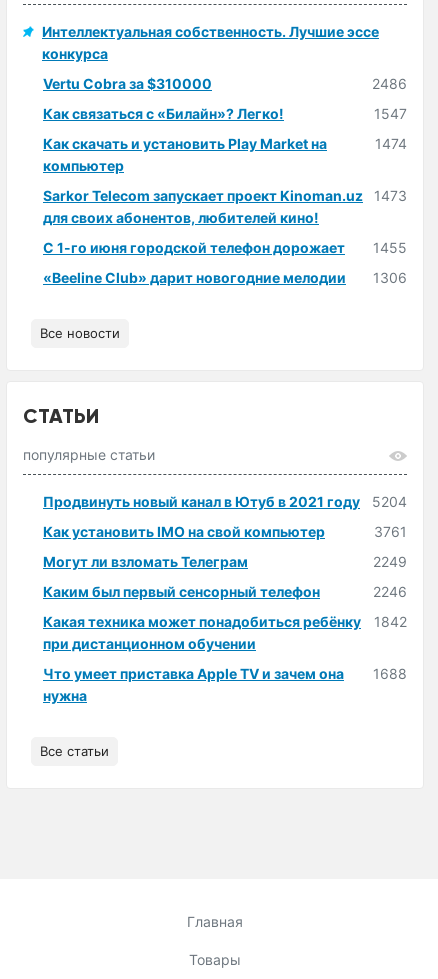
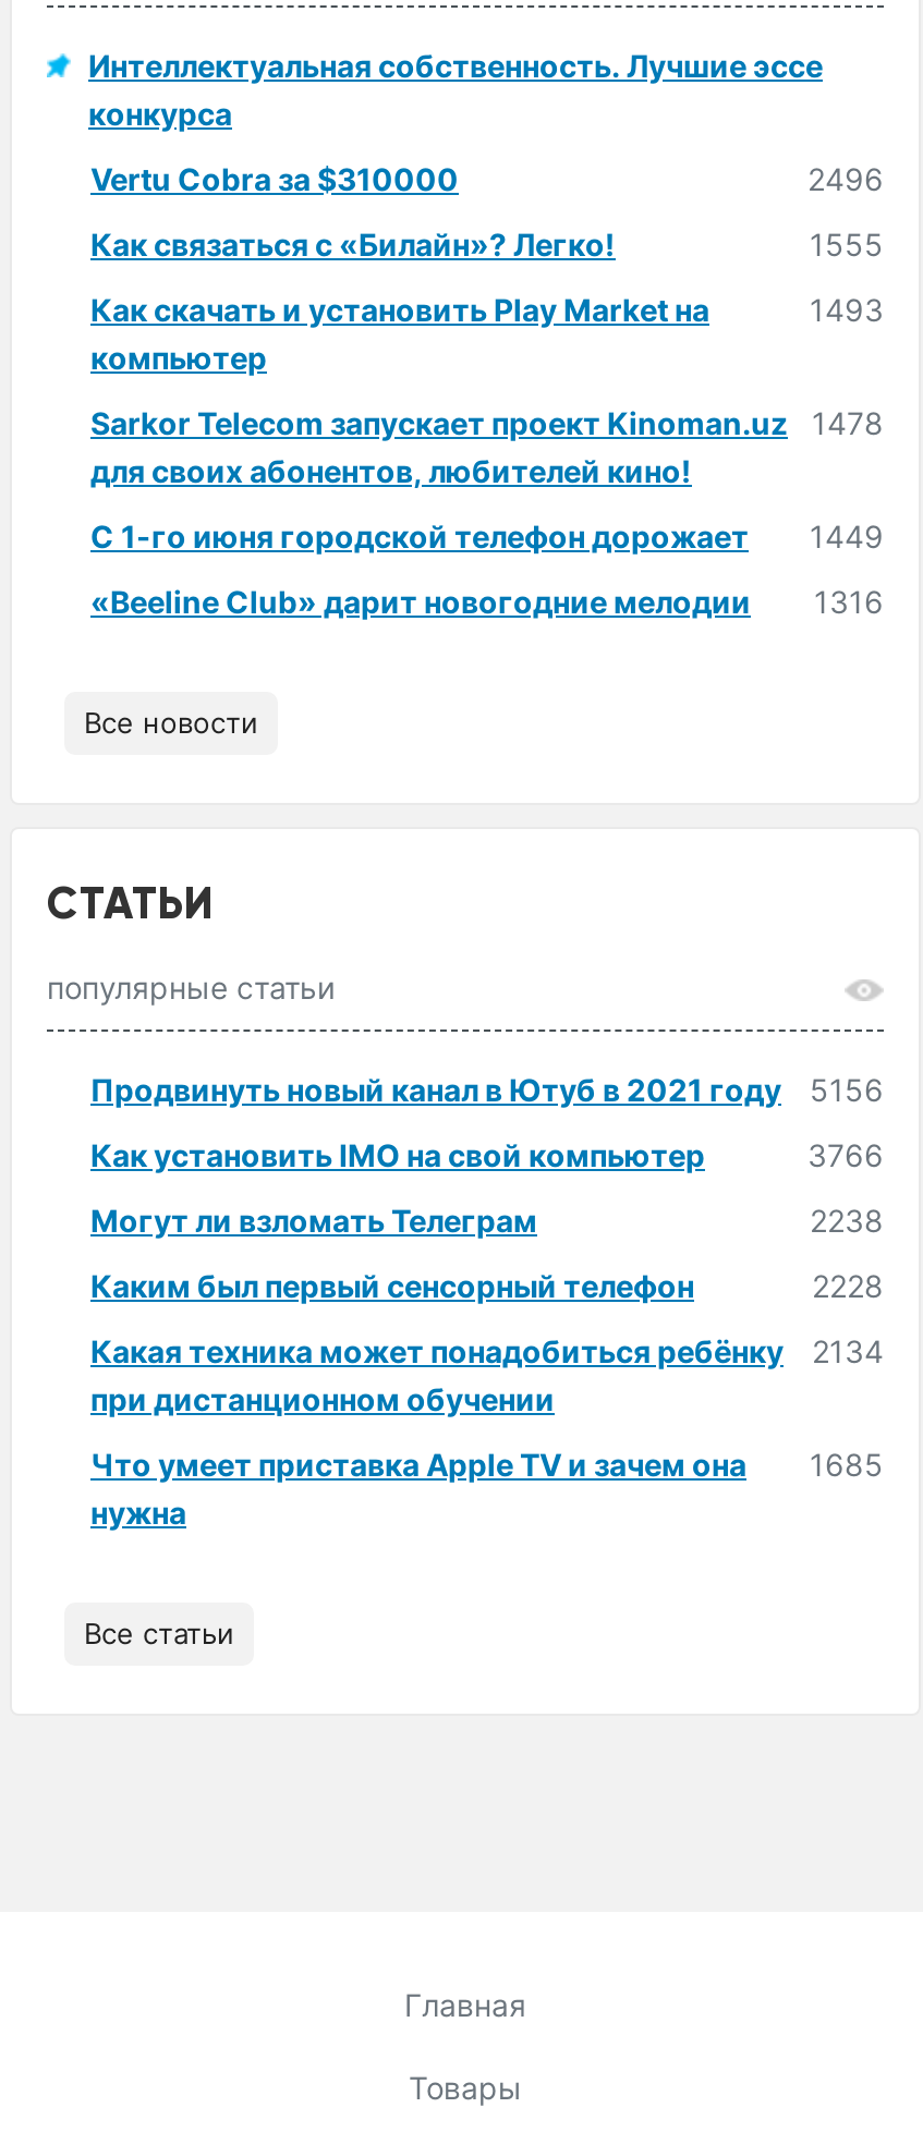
[372,75,407,92] 2486 -> [807,161,884,198] 2496
[374,105,407,122] 1547 -> [810,226,884,263] 1555
[375,135,407,152] 1474 -> [810,291,884,328] 1493
[43,187,407,204] Sarkor Telecom запускает проект Kinoman.uz 1473 -> [90,405,884,442] Sarkor Telecom запускает проект Kinoman.uz 1478
[43,239,407,256] С 1-го июня городской телефон дорожает 1455 -> [90,518,884,555] С 1-го июня городской телефон дорожает 1449
[43,269,407,286] «Beeline Club» дарит новогодние мелодии 1306 -> [90,583,884,620] «Beeline Club» дарит новогодние мелодии 1316
[43,493,407,510] Продвинуть новый канал в Ютуб в 2021 году 5204 -> [90,1071,884,1108] Продвинуть новый канал в Ютуб в 2021 году 5156
[374,523,407,540] 3761 -> [807,1137,884,1174] 3766
[373,553,407,570] 2249 -> [810,1202,884,1239] 2238
[373,583,407,600] 2246 -> [812,1267,884,1304] 2228
[43,613,407,630] Какая техника может понадобиться ребёнку 1842 -> [90,1333,884,1370] Какая техника может понадобиться ребёнку 2134
[43,665,407,682] Что умеет приставка Apple TV и зачем она 1688 -> [90,1446,884,1483] Что умеет приставка Apple TV и зачем она 1685

